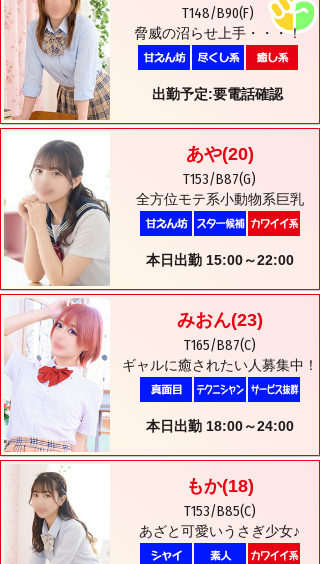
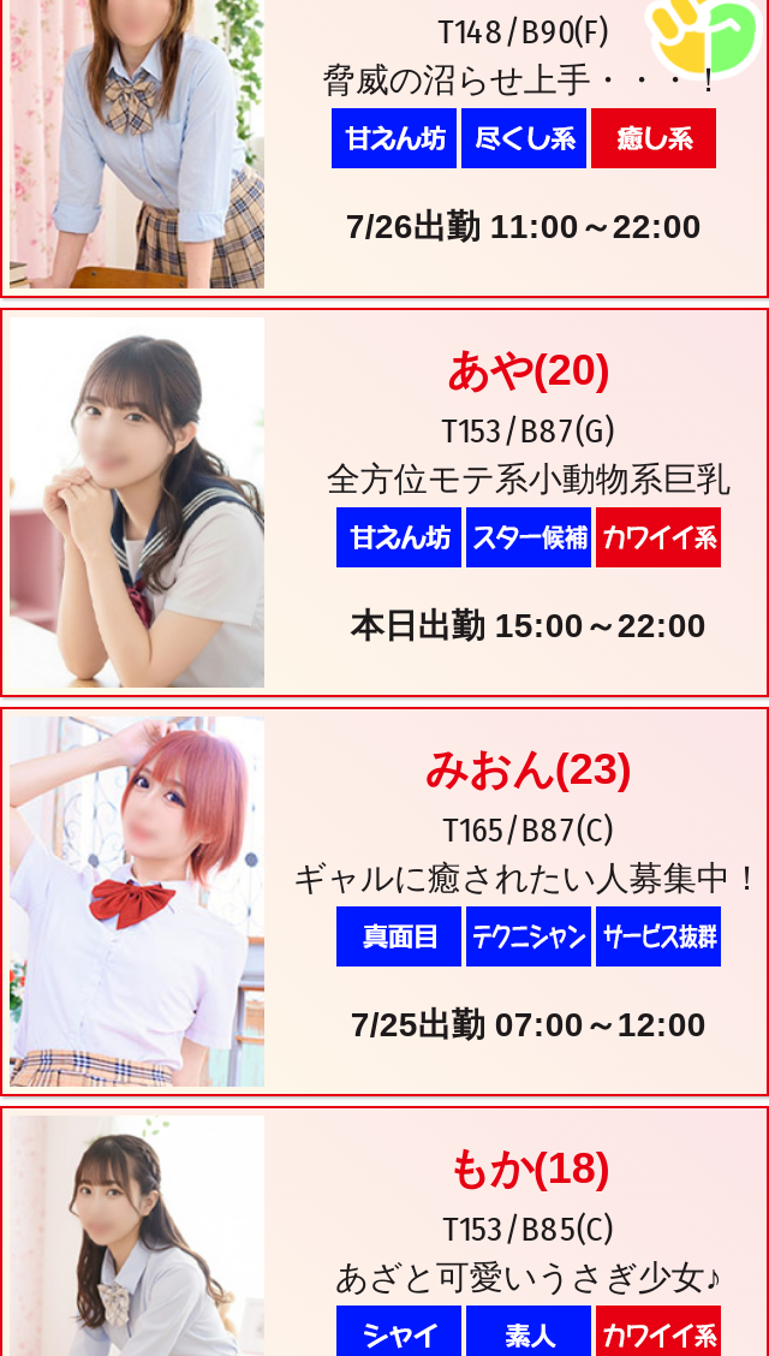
[152,86,283,102] 出勤予定:要電話確認 -> [346,207,701,245] 7/26出勤 11:00～22:00
[146,418,294,434] 本日出勤 18:00～24:00 -> [351,1005,706,1043] 7/25出勤 07:00～12:00

